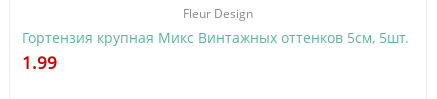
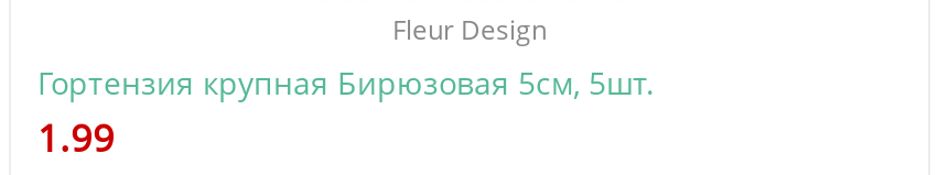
[22,28,409,47] Гортензия крупная Микс Винтажных оттенков 5см, 5шт. -> [37,62,655,104] Гортензия крупная Бирюзовая 5см, 5шт.

